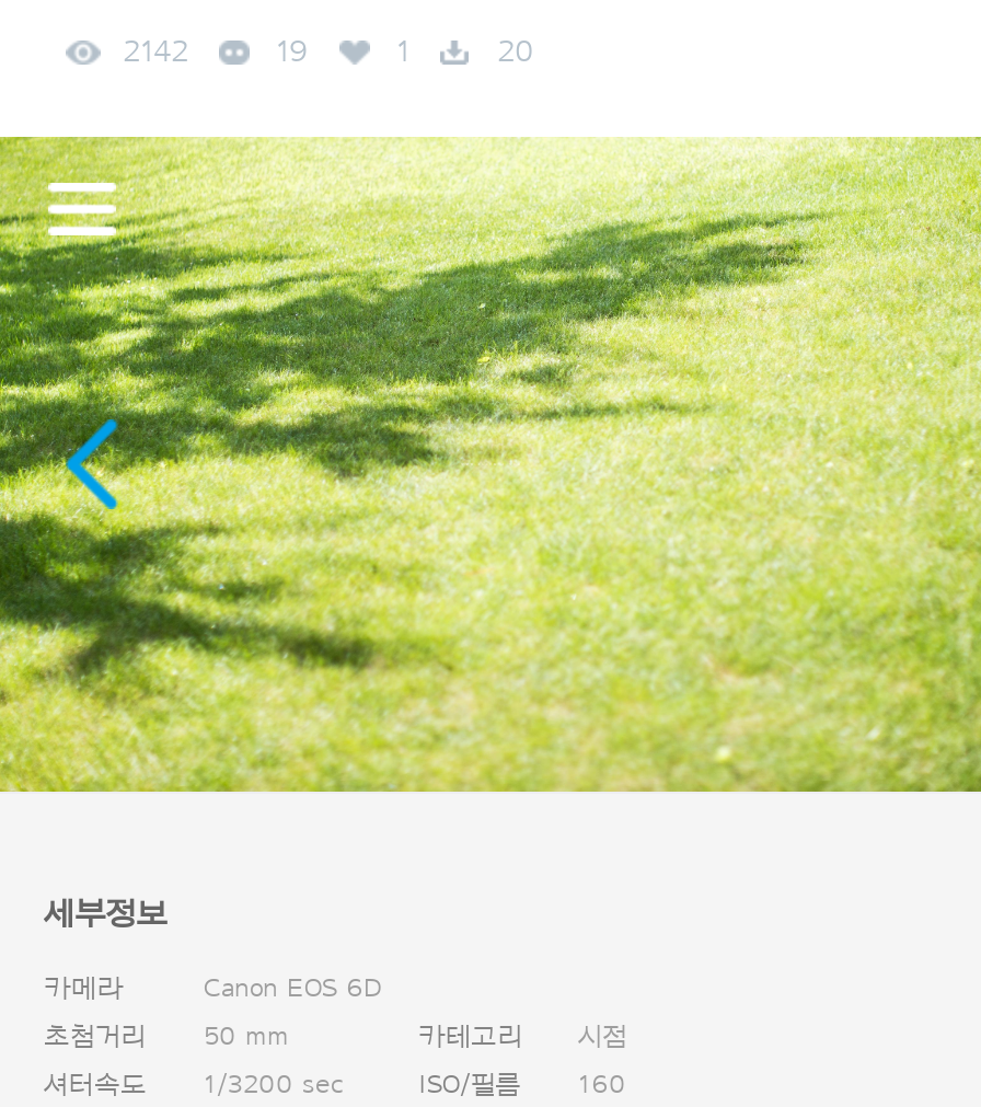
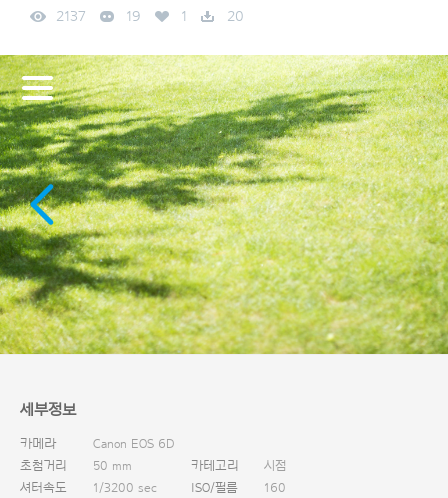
[123,36,188,69] 2142 -> [56,9,86,24] 2137

